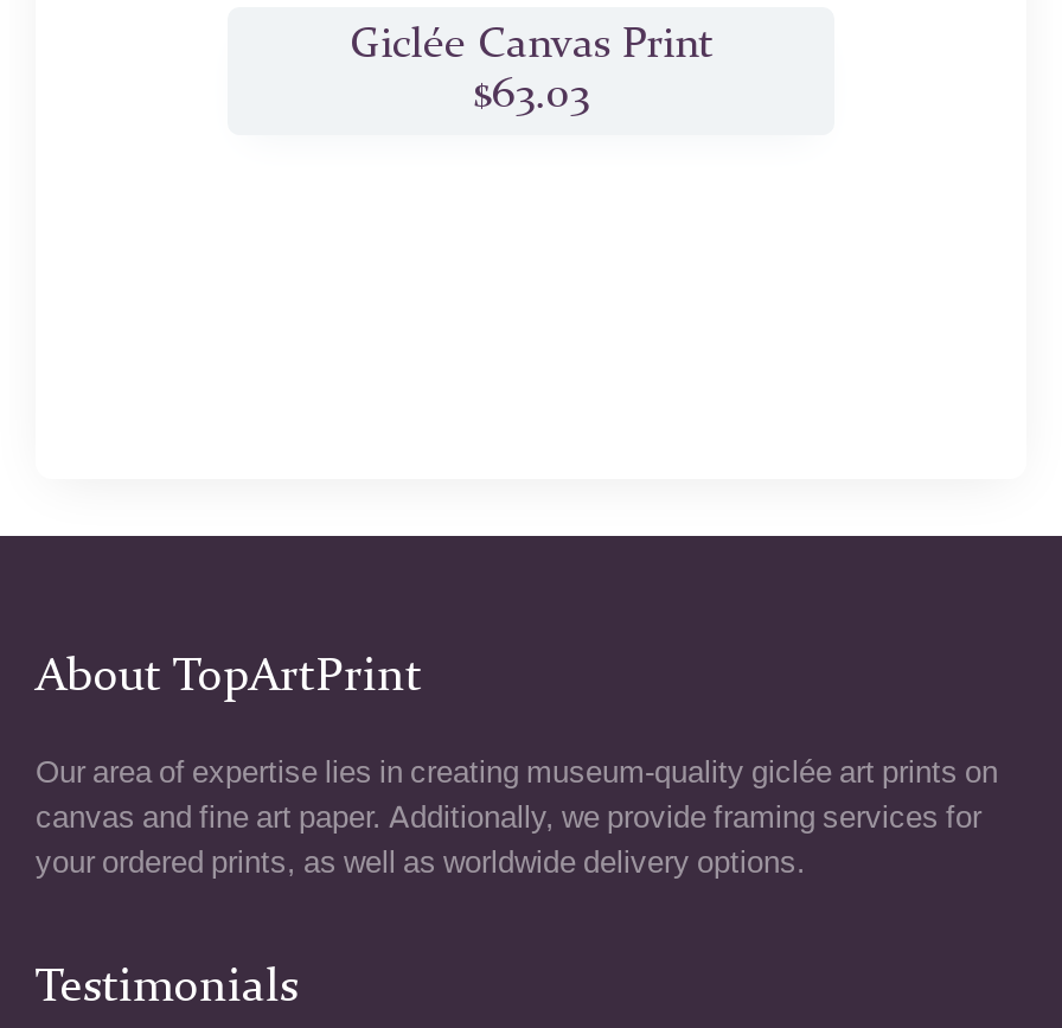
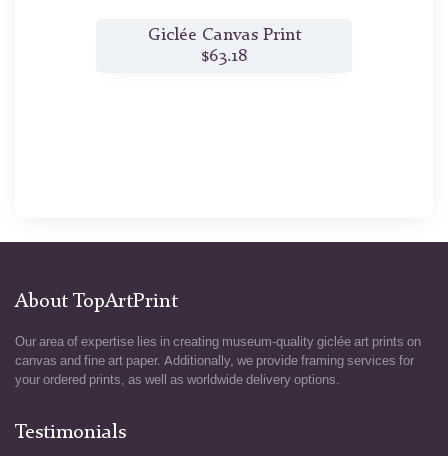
[473,74,589,117] $63.03 -> [200,47,247,65] $63.18

